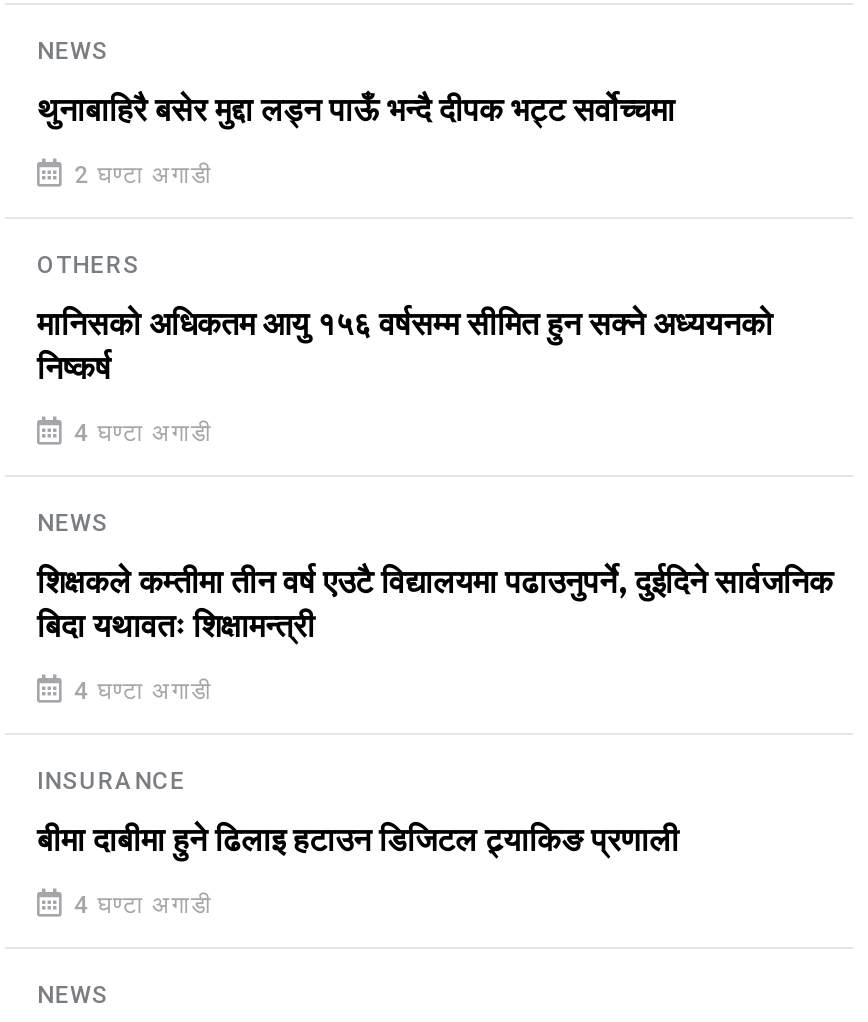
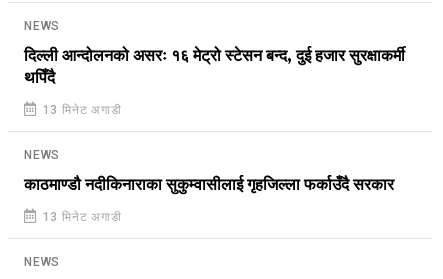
[37,93,773,447] थुनाबाहिरै बसेर मुद्दा लड्न पाऊँ भन्दै दीपक भट्ट सर्वोच्चमा | 2 घण्टा अगाडी | OTHERS | मानिसको अधिकतम आयु १५६ वर्षसम्म सीमित हुन सक्ने अध्ययनको | निष्कर्ष | 4 घण्टा अगाडी -> [24,47,405,117] दिल्ली आन्दोलनको असरः १६ मेट्रो स्टेसन बन्द, दुई हजार सुरक्षाकर्मी | थपिँदै | 13 मिनेट अगाडी
[37,565,833,919] शिक्षकले कम्तीमा तीन वर्ष एउटै विद्यालयमा पढाउनुपर्ने, दुईदिने सार्वजनिक | बिदा यथावतः शिक्षामन्त्री | 4 घण्टा अगाडी | INSURANCE | बीमा दाबीमा हुने ढिलाइ हटाउन डिजिटल ट्र्याकिङ प्रणाली | 4 घण्टा अगाडी -> [24,176,394,224] काठमाण्डौ नदीकिनाराका सुकुम्वासीलाई गृहजिल्ला फर्काउँदै सरकार | 13 मिनेट अगाडी

